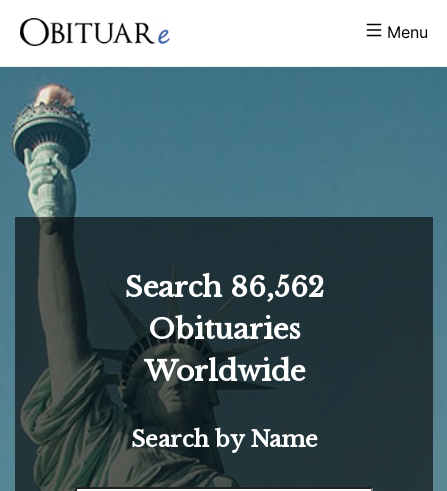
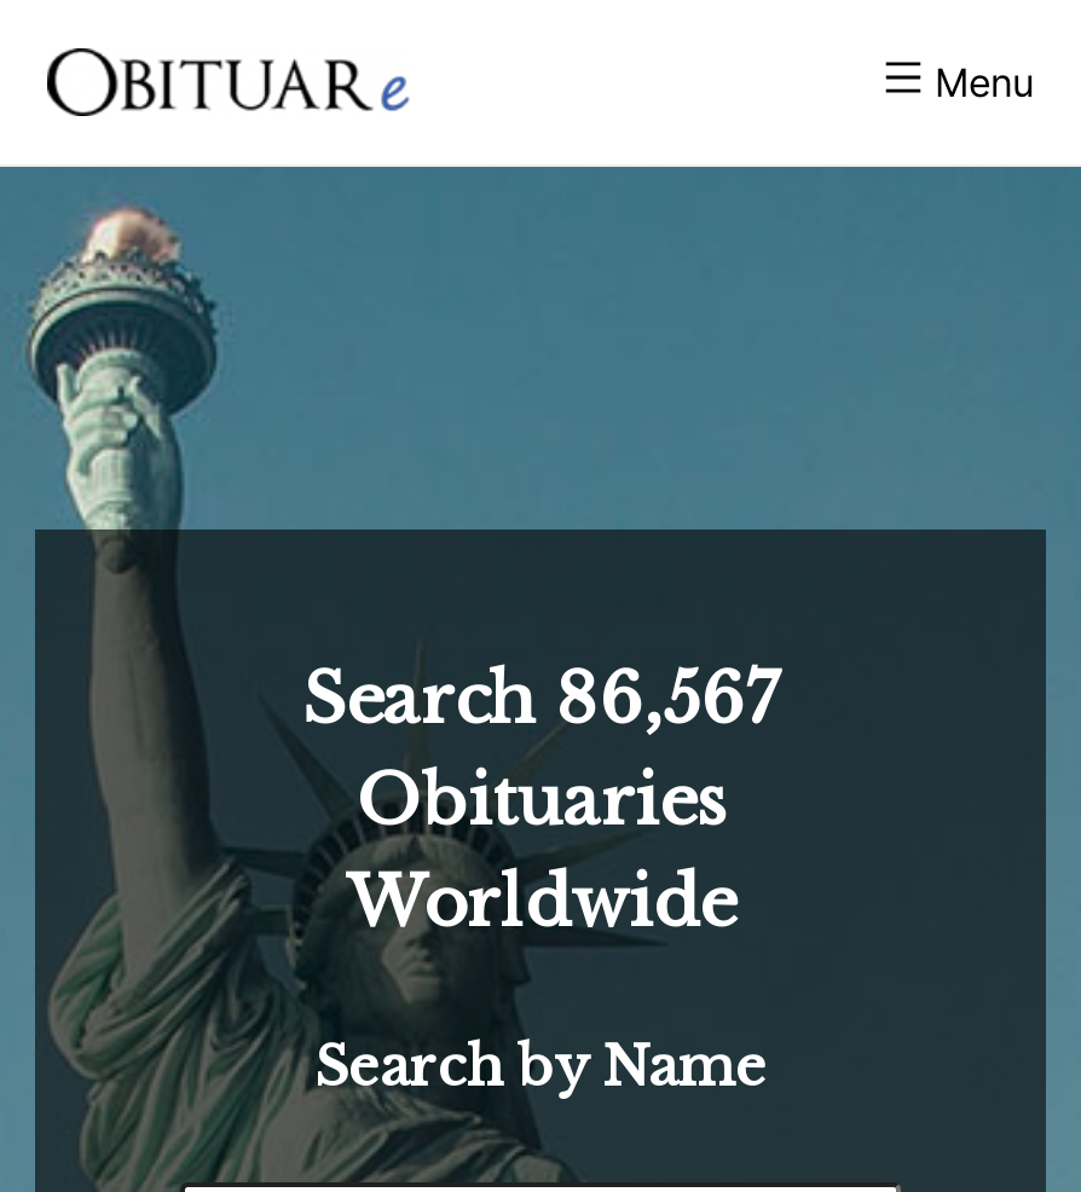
[124,270,323,305] Search 86,562 -> [302,658,779,742] Search 86,567

